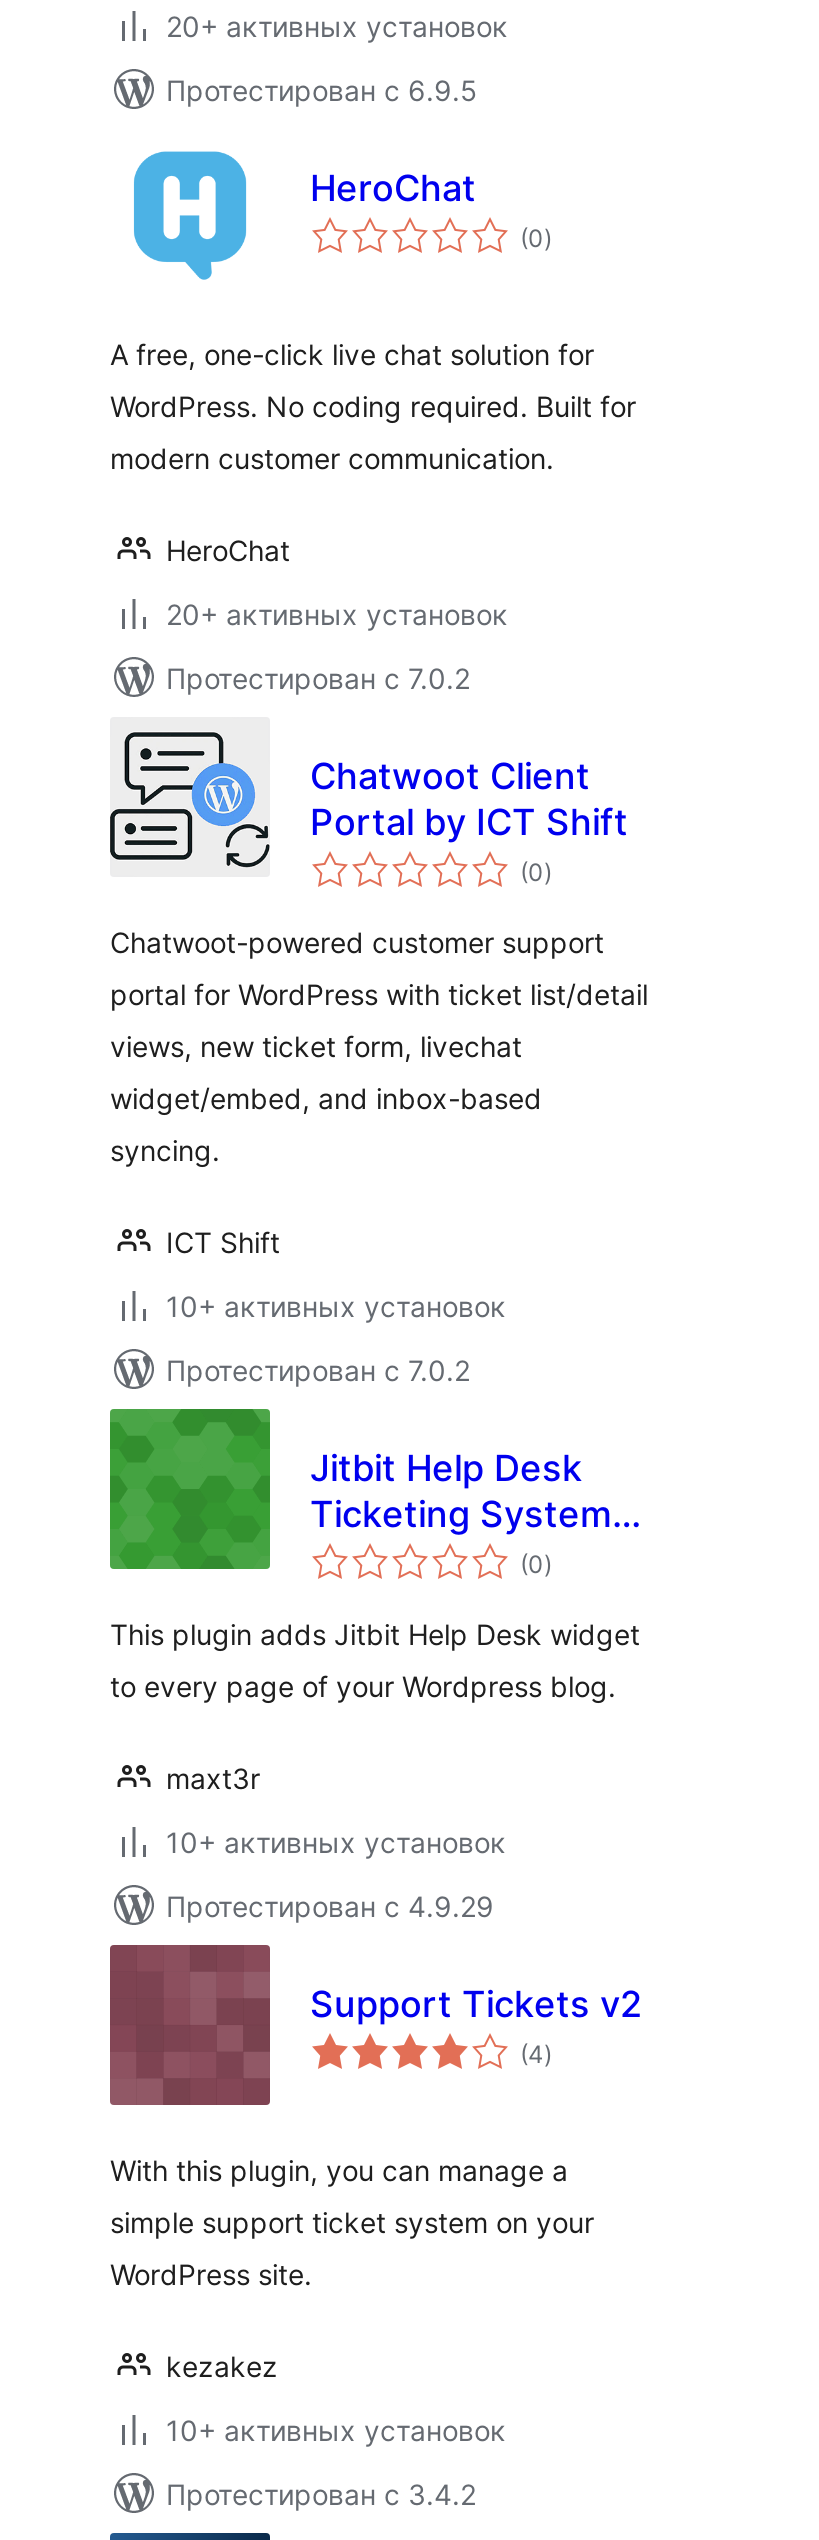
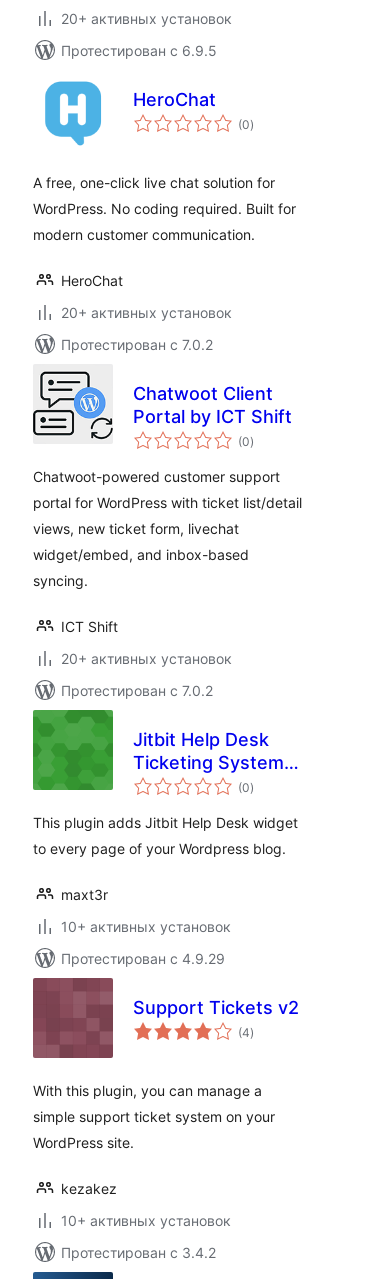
[166,1289,506,1323] 10+ активных установок -> [61,650,232,667] 20+ активных установок

